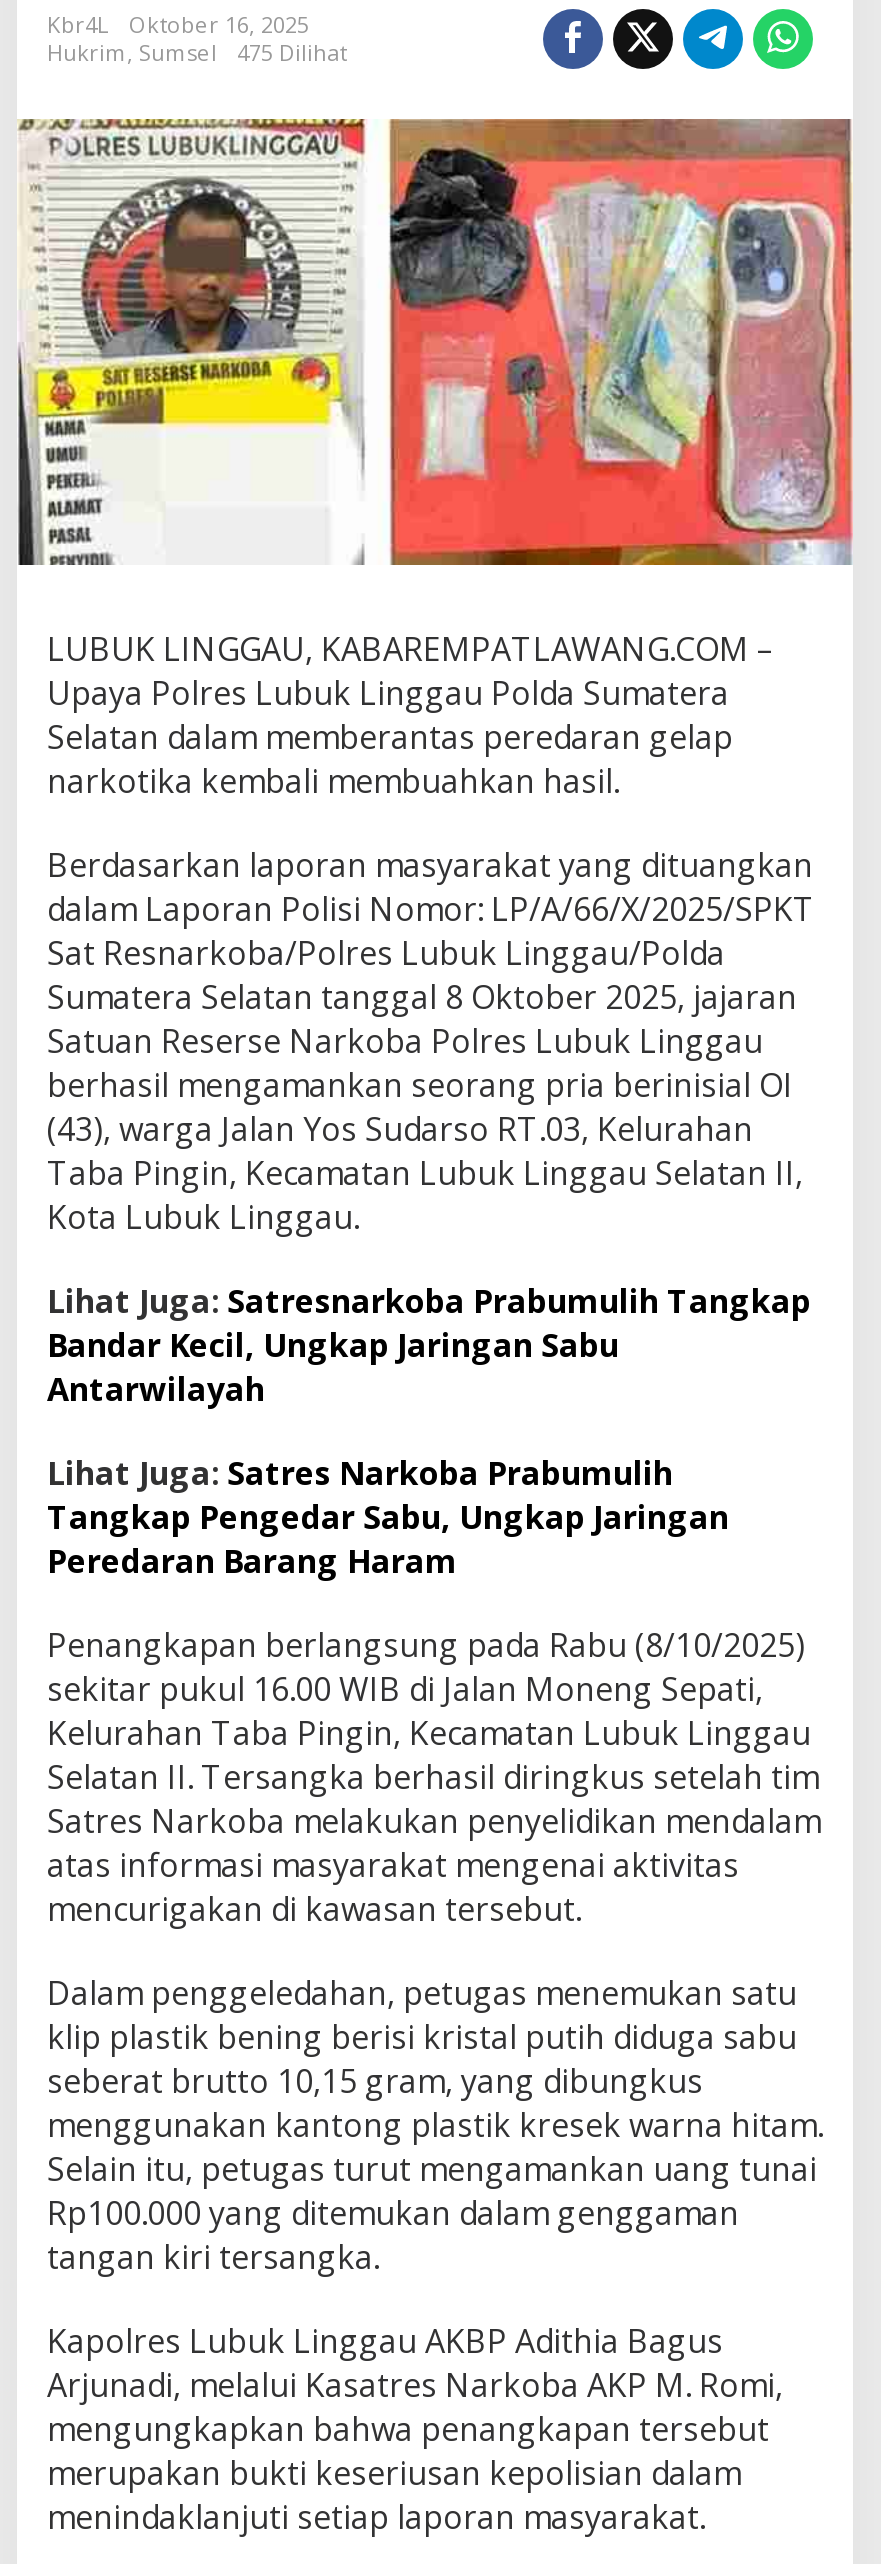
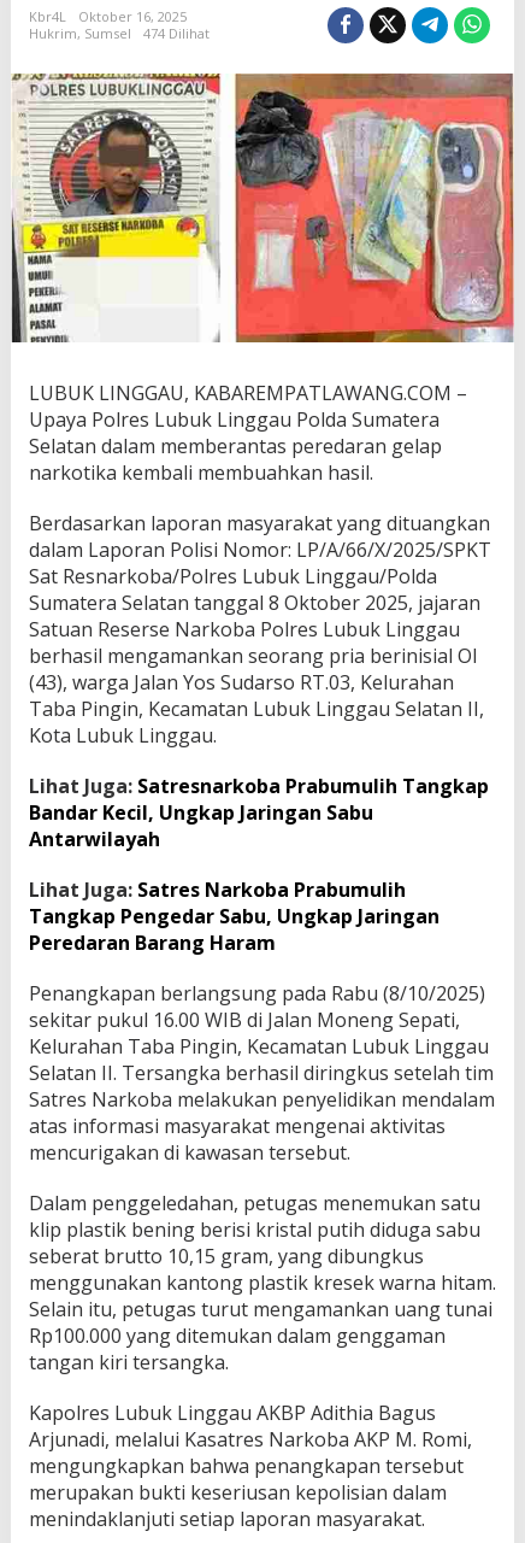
[47,37,347,67] Hukrim, Sumsel 475 Dilihat -> [29,24,210,42] Hukrim, Sumsel 474 Dilihat

